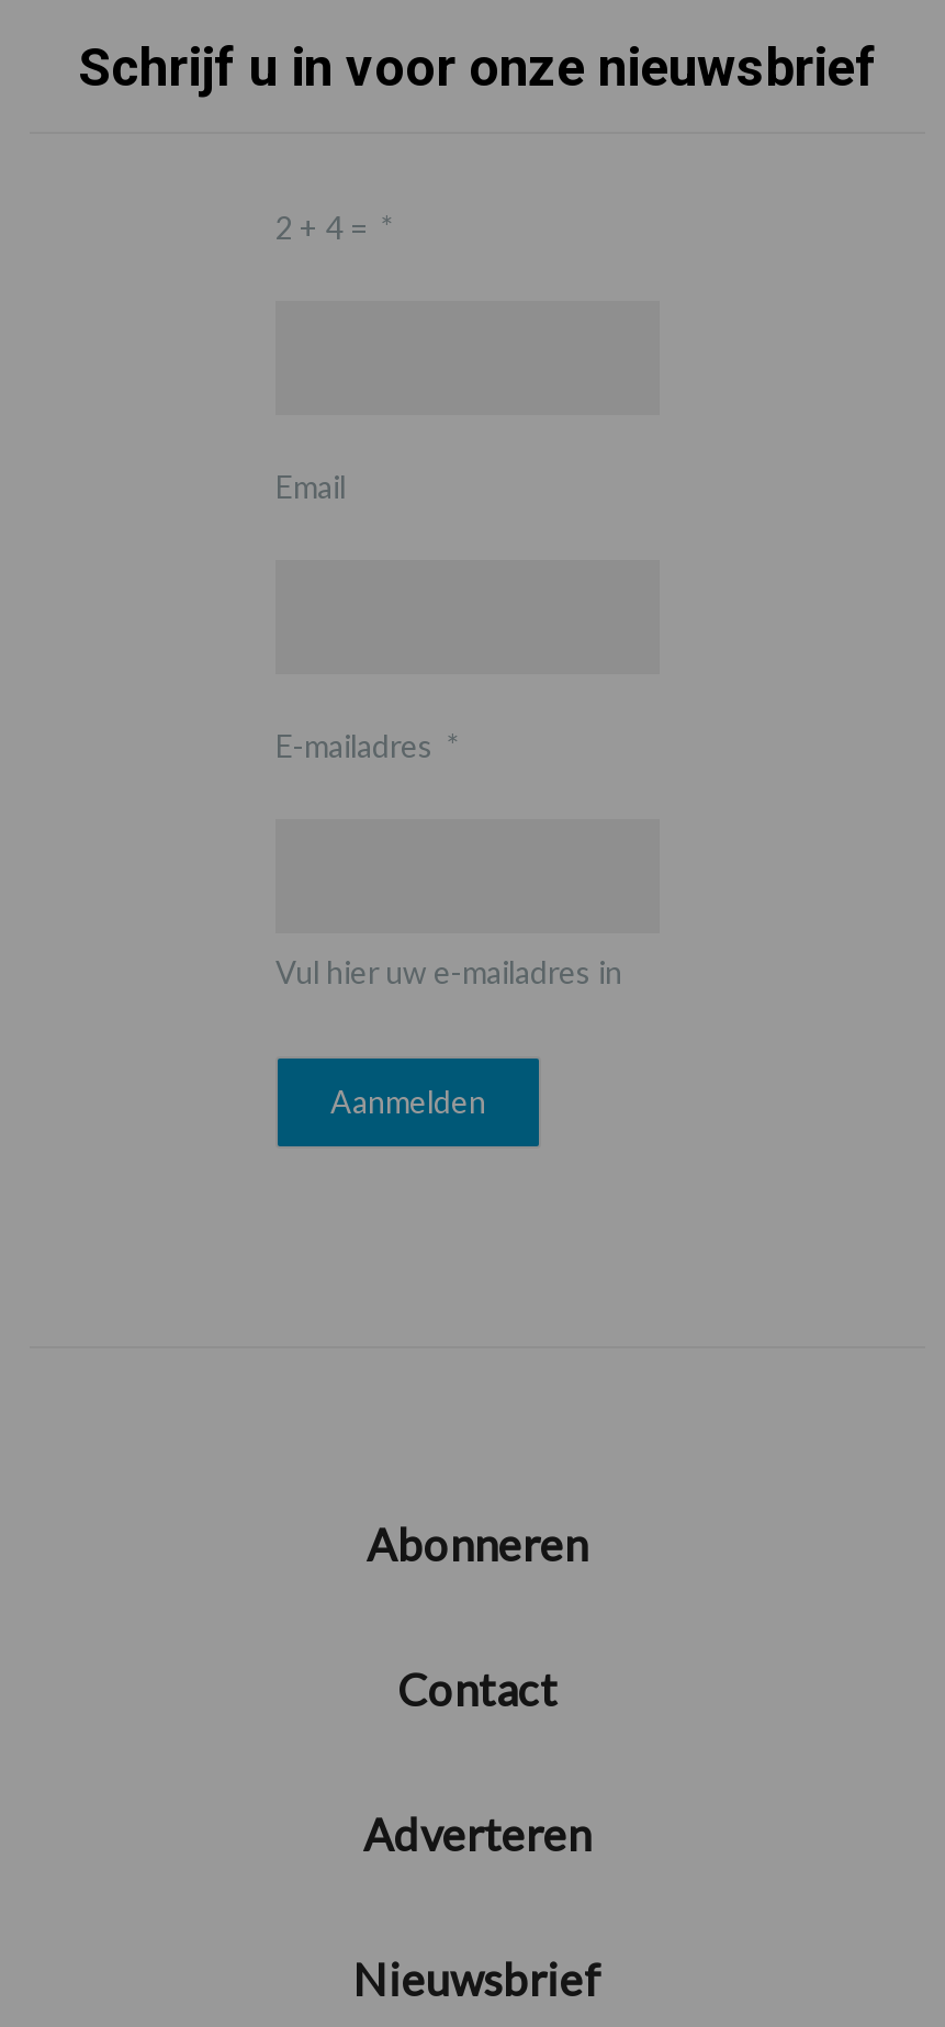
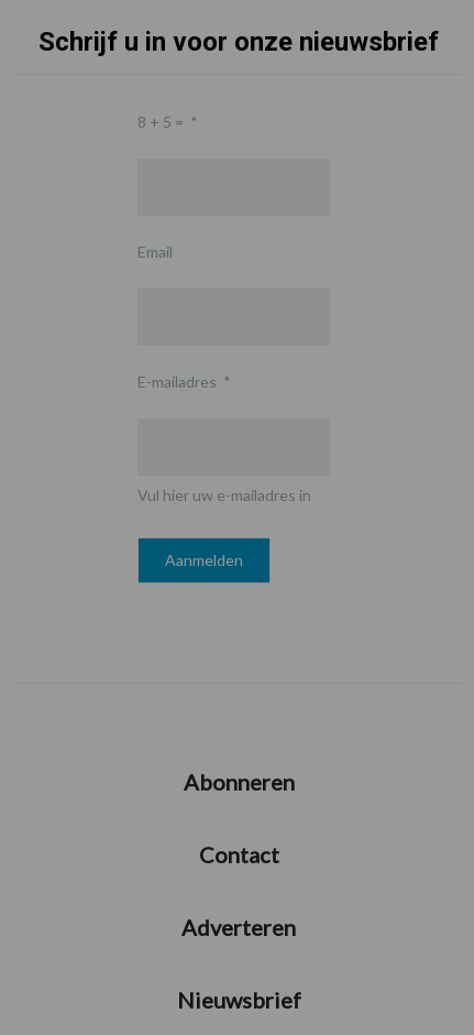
[275,210,396,247] 2 + 4 = * -> [137,113,198,131] 8 + 5 = *

